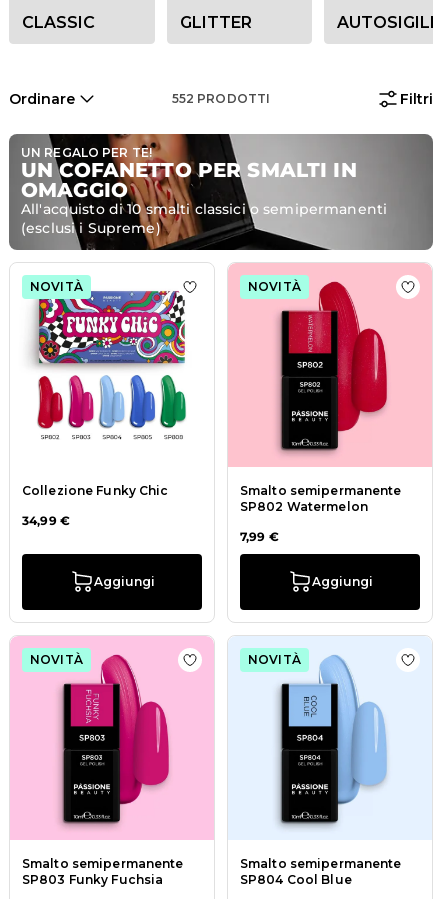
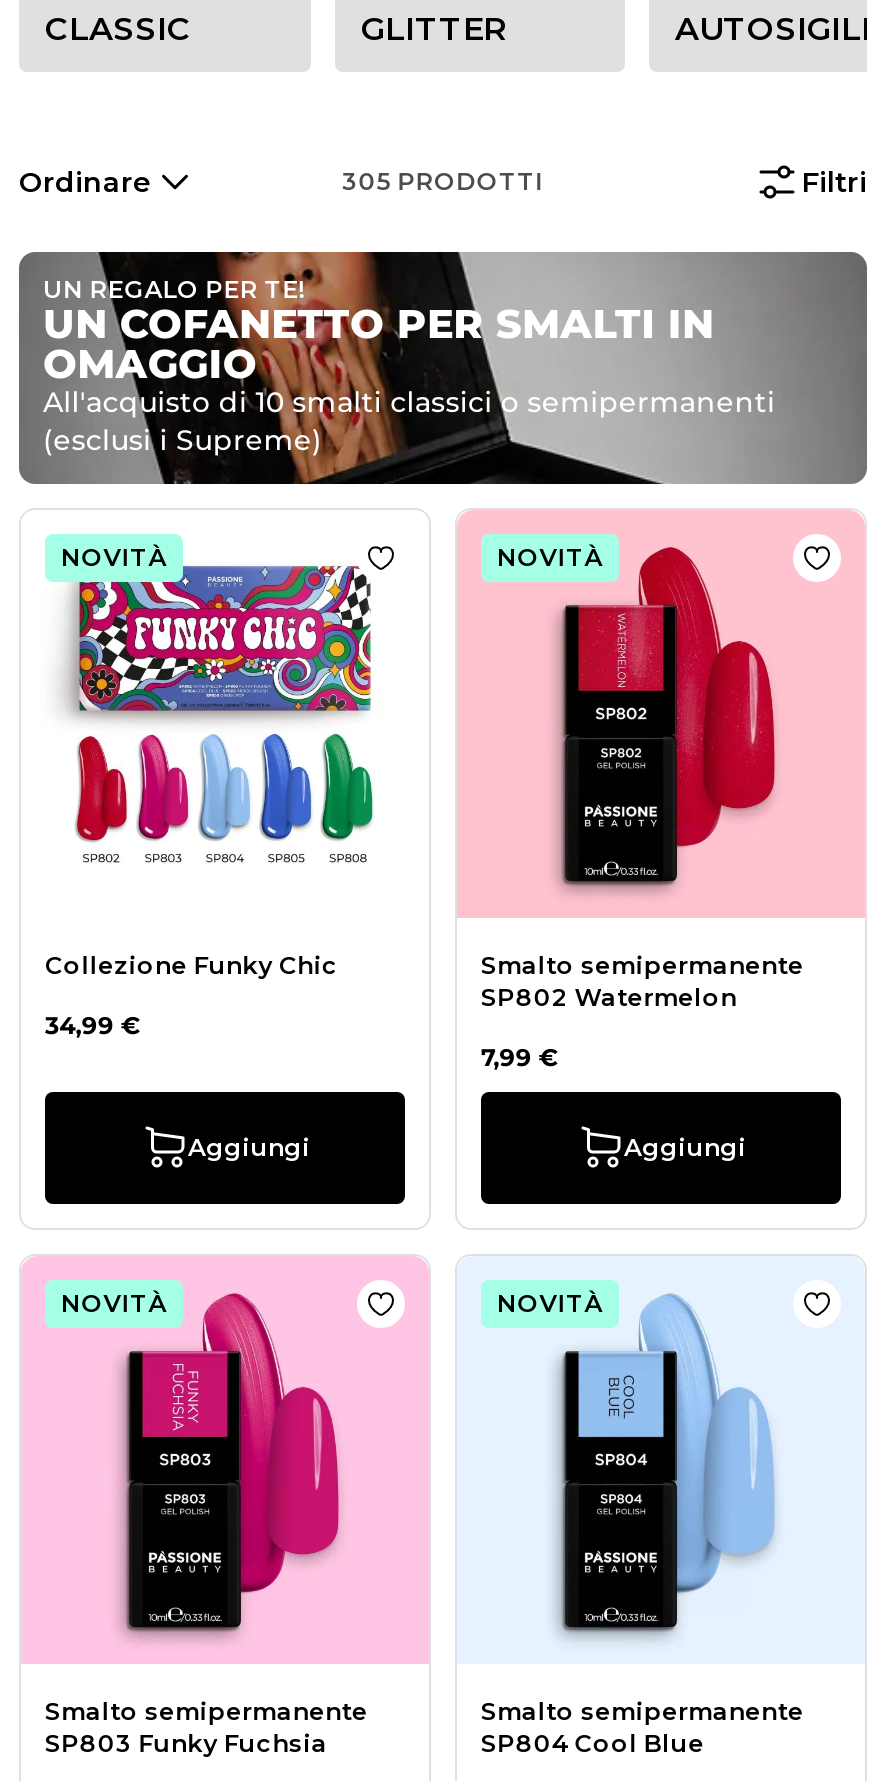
[172,91,270,106] 552 PRODOTTI -> [342,166,544,196] 305 PRODOTTI

